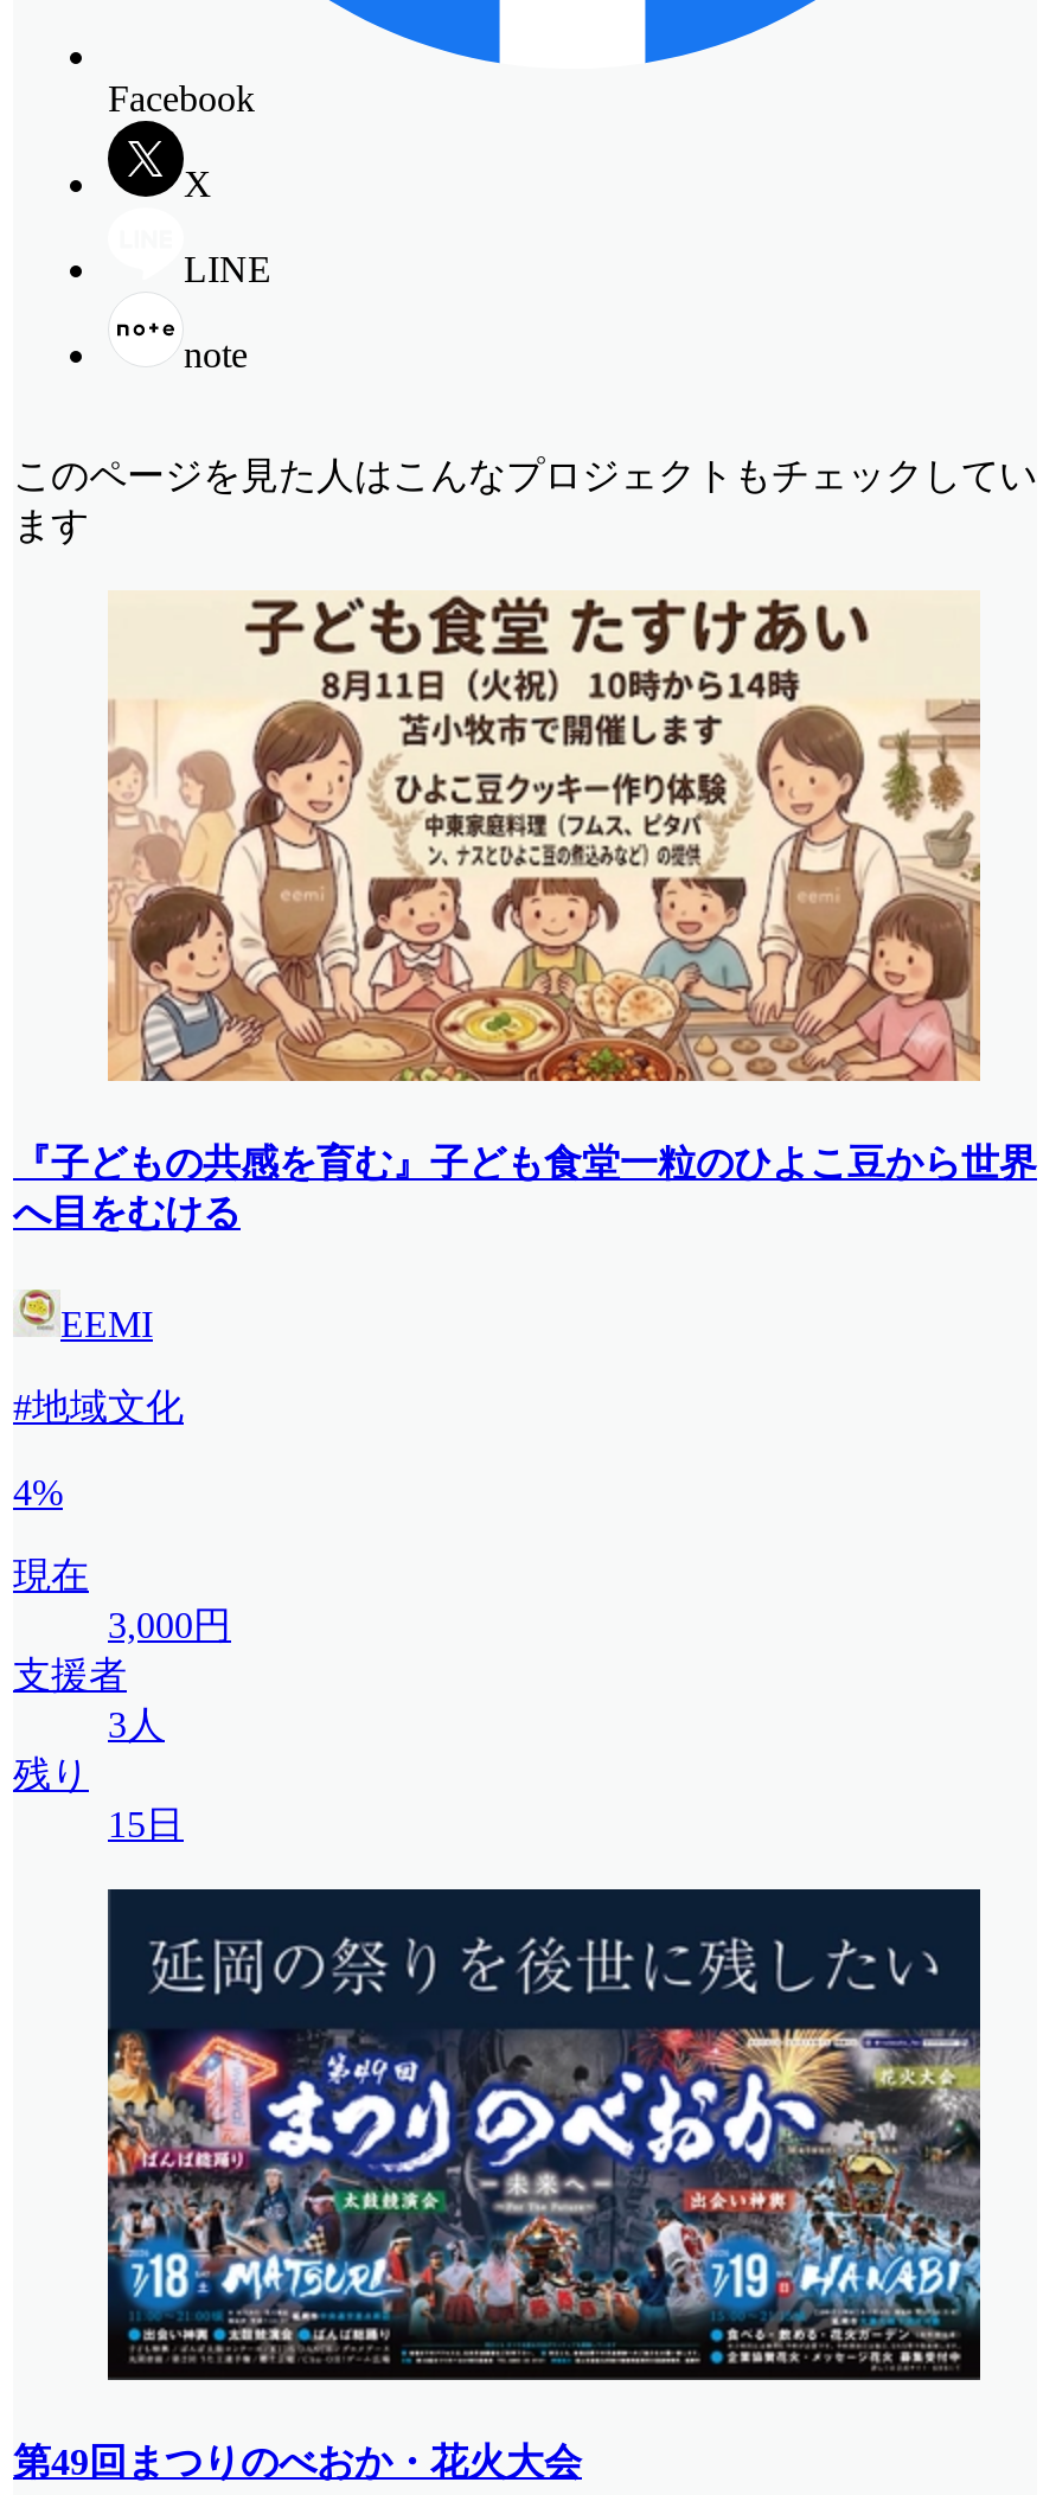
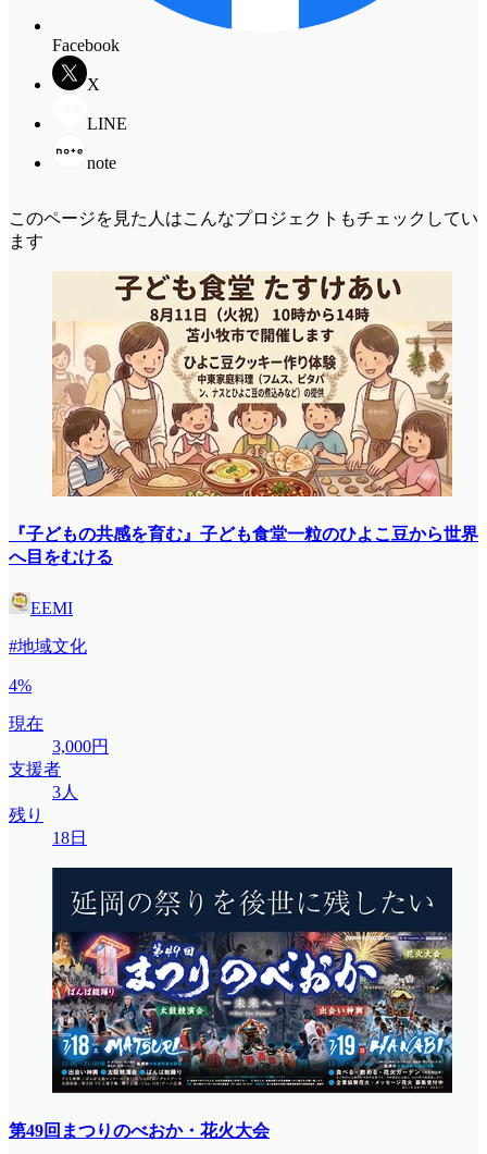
[108,1804,184,1845] 15日 -> [52,829,87,847] 18日

